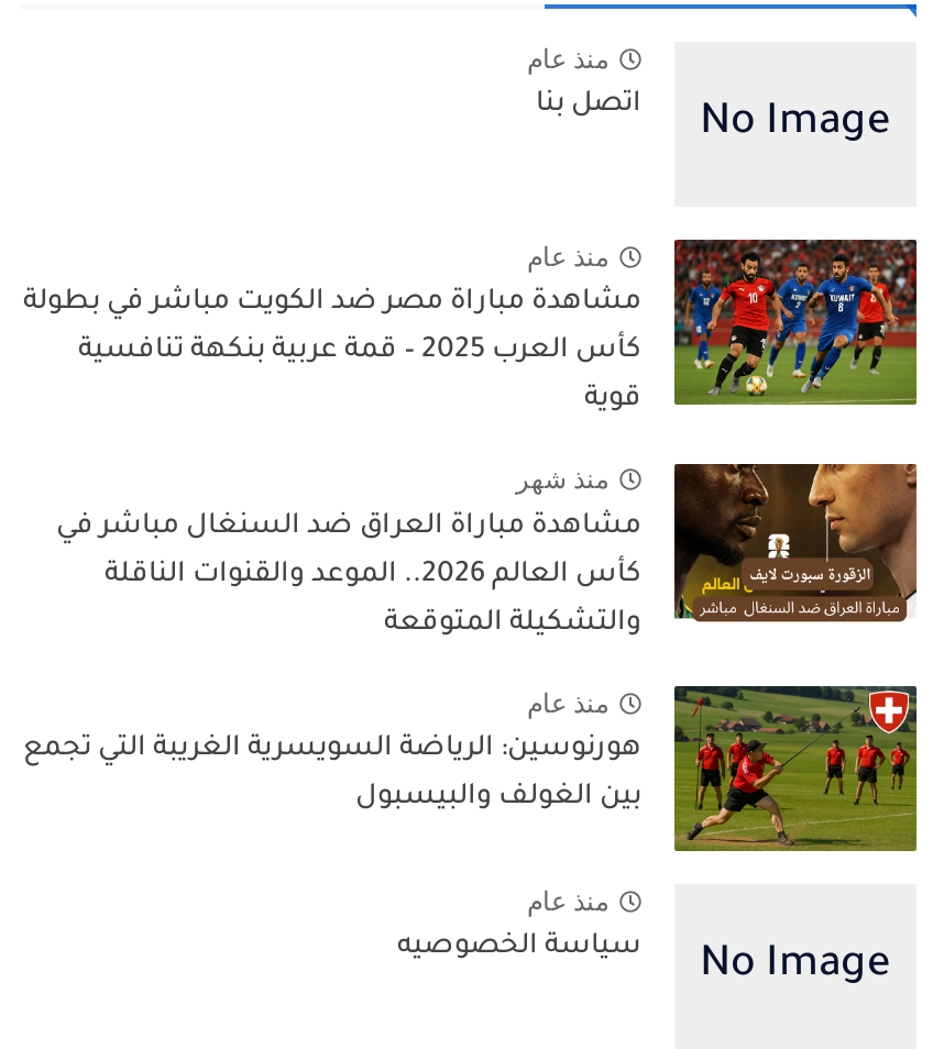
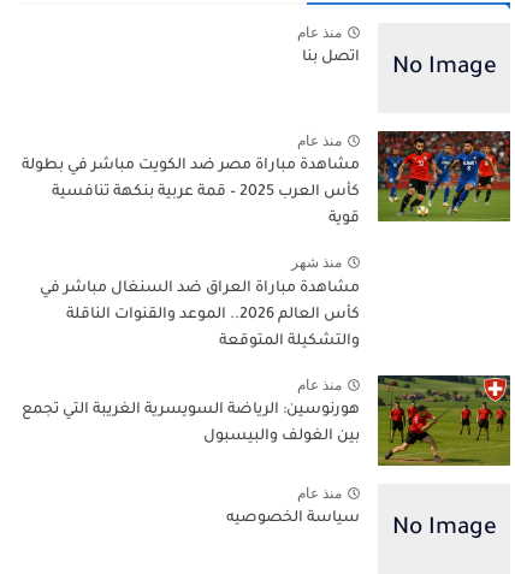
[672,462,919,625] [image] -> none

